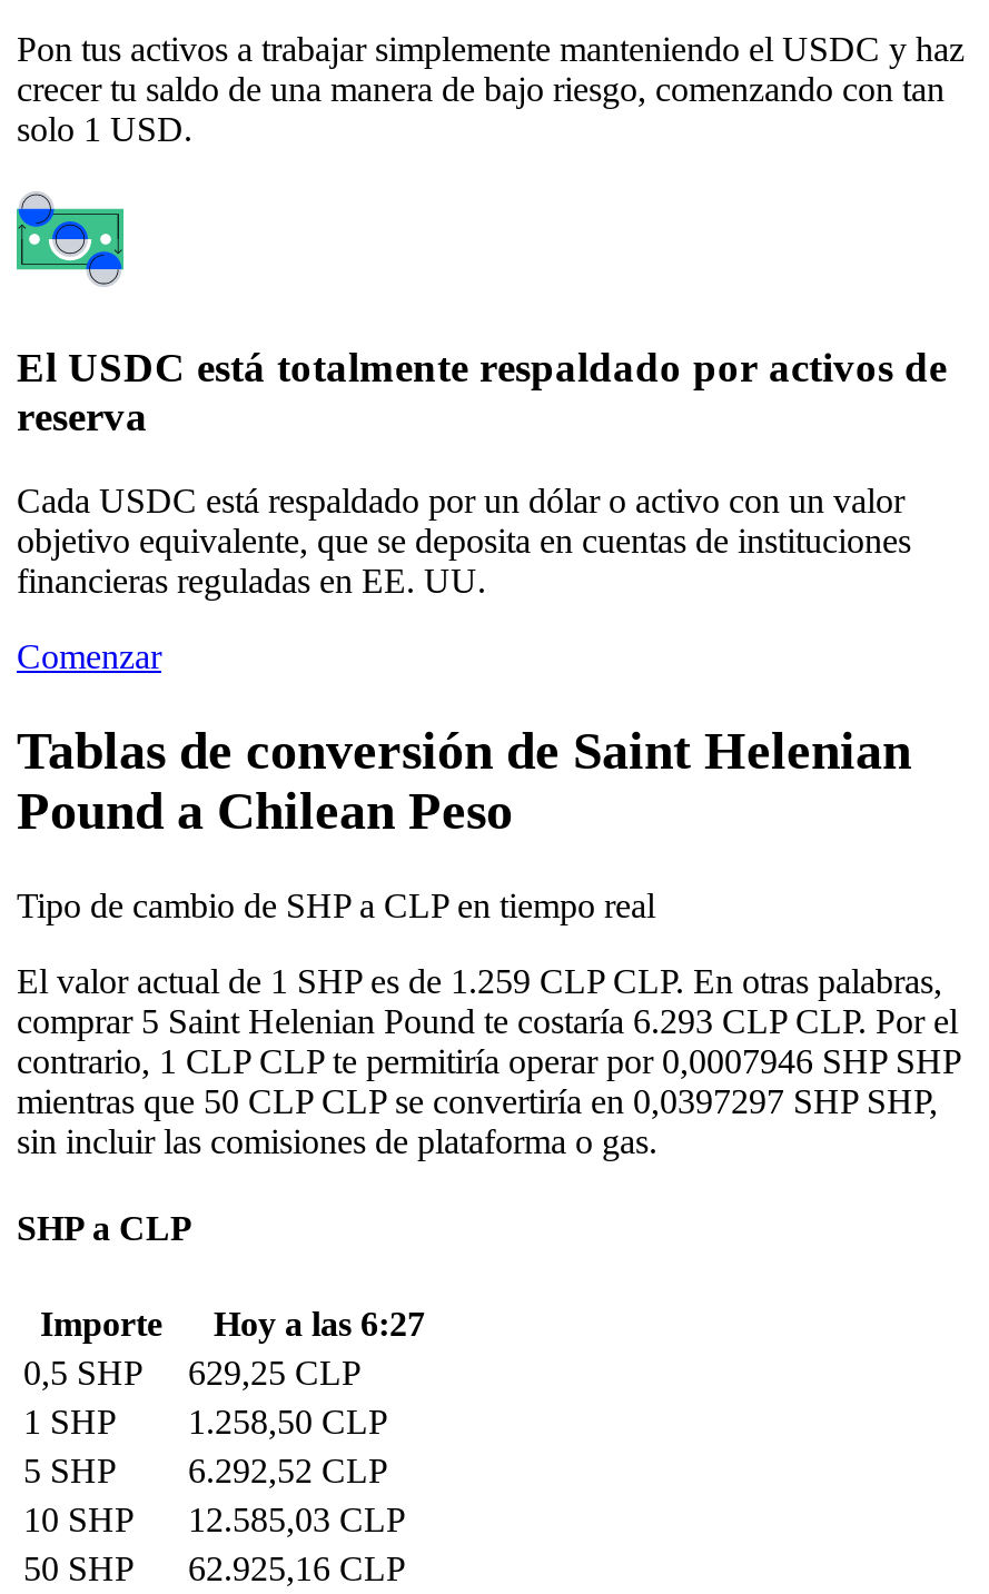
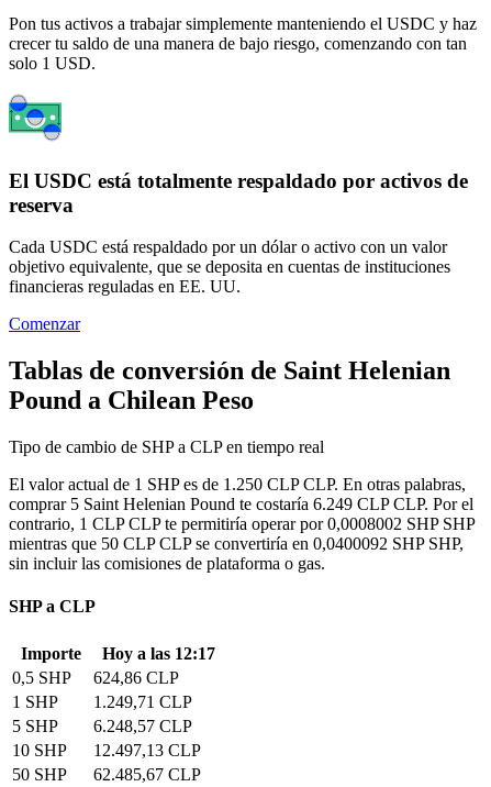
[17,963,942,1000] El valor actual de 1 SHP es de 1.259 CLP CLP. En otras palabras, -> [9,475,466,494] El valor actual de 1 SHP es de 1.250 CLP CLP. En otras palabras,
[17,1003,958,1040] comprar 5 Saint Helenian Pound te costaría 6.293 CLP CLP. Por el -> [9,495,473,514] comprar 5 Saint Helenian Pound te costaría 6.249 CLP CLP. Por el
[17,1043,960,1081] contrario, 1 CLP CLP te permitiría operar por 0,0007946 SHP SHP -> [9,515,475,533] contrario, 1 CLP CLP te permitiría operar por 0,0008002 SHP SHP
[17,1083,938,1121] mientras que 50 CLP CLP se convertiría en 0,0397297 SHP SHP, -> [9,534,464,553] mientras que 50 CLP CLP se convertiría en 0,0400092 SHP SHP,
[40,1304,425,1342] Importe Hoy a las 6:27 -> [20,644,215,662] Importe Hoy a las 12:17
[23,1353,362,1391] 0,5 SHP 629,25 CLP -> [12,668,179,687] 0,5 SHP 624,86 CLP
[23,1402,388,1440] 1 SHP 1.258,50 CLP -> [12,692,192,711] 1 SHP 1.249,71 CLP
[23,1451,388,1489] 5 SHP 6.292,52 CLP -> [12,716,192,735] 5 SHP 6.248,57 CLP
[23,1500,406,1538] 10 SHP 12.585,03 CLP -> [12,741,201,759] 10 SHP 12.497,13 CLP
[23,1549,406,1587] 50 SHP 62.925,16 CLP -> [12,765,201,783] 50 SHP 62.485,67 CLP

